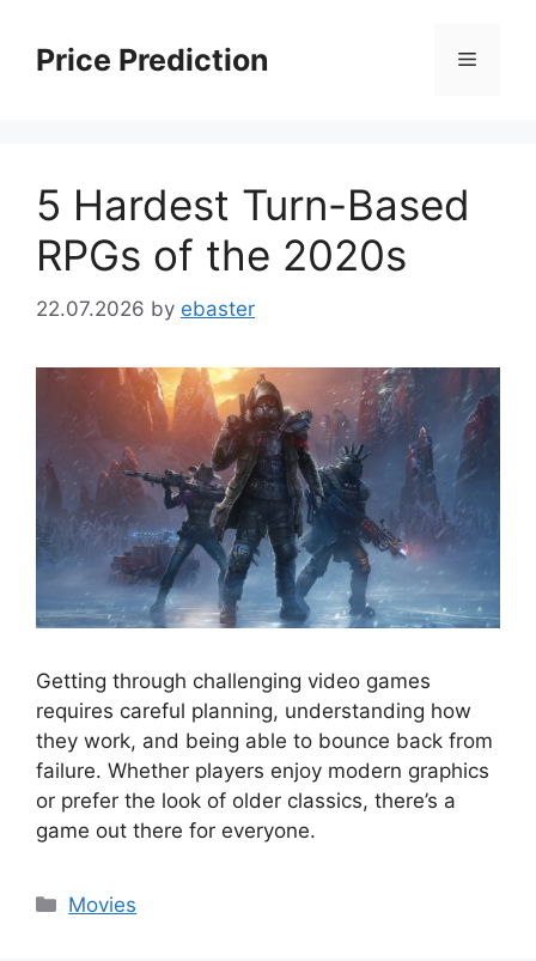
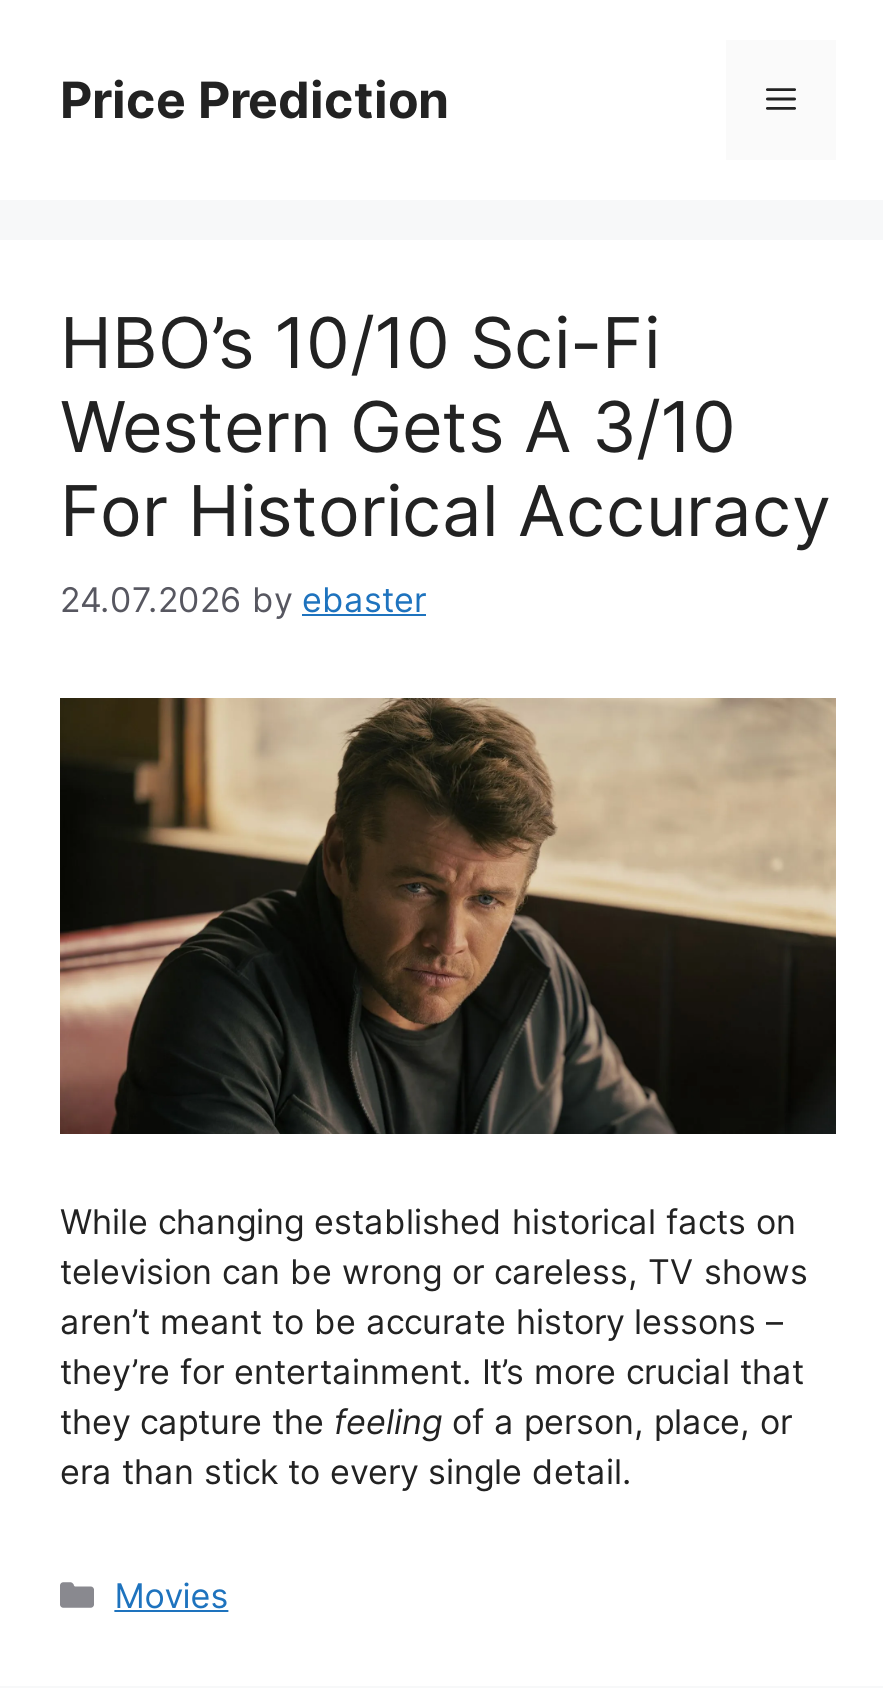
[36,180,470,320] 5 Hardest Turn-Based | RPGs of the 2020s | 22.07.2026 by ebaster -> [60,300,830,619] HBO’s 10/10 Sci-Fi | Western Gets A 3/10 | For Historical Accuracy | 24.07.2026 by ebaster
[35,366,501,843] [image] | Getting through challenging video games | requires careful planning, understanding how | they work, and being able to bounce back from | failure. Whether players enjoy modern graphics | or prefer the look of older classics, there’s a | game out there for everyone. -> [58,696,838,1492] [image] | While changing established historical facts on | television can be wrong or careless, TV shows | aren’t meant to be accurate history lessons – | they’re for entertainment. It’s more crucial that | they capture the feeling of a person, place, or | era than stick to every single detail.

